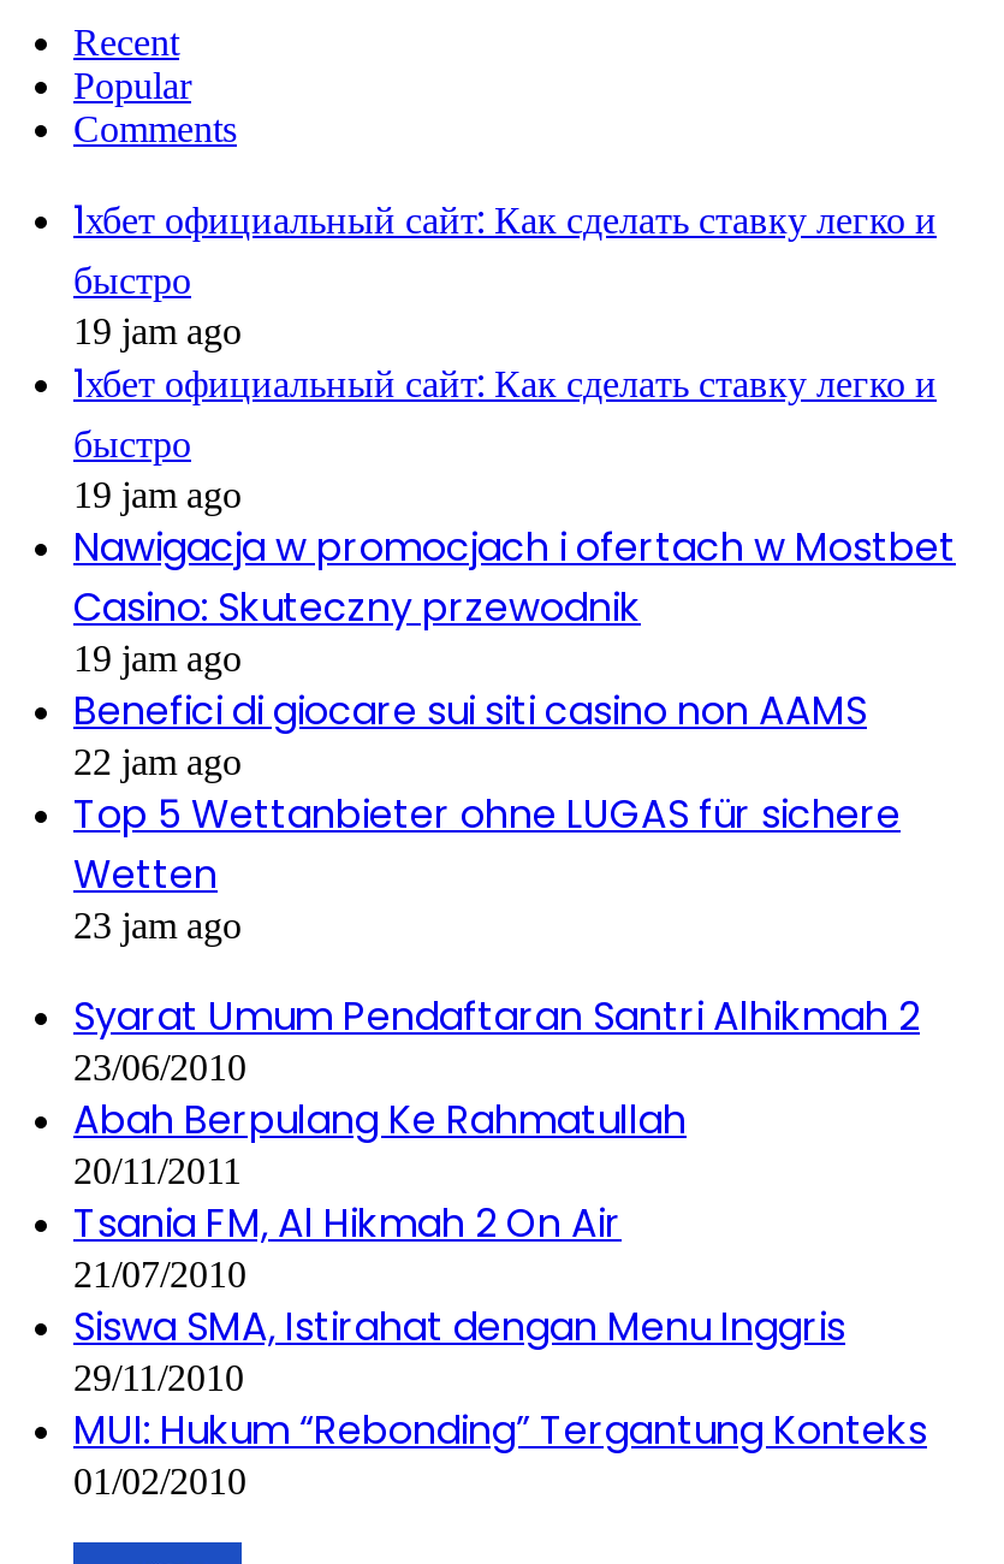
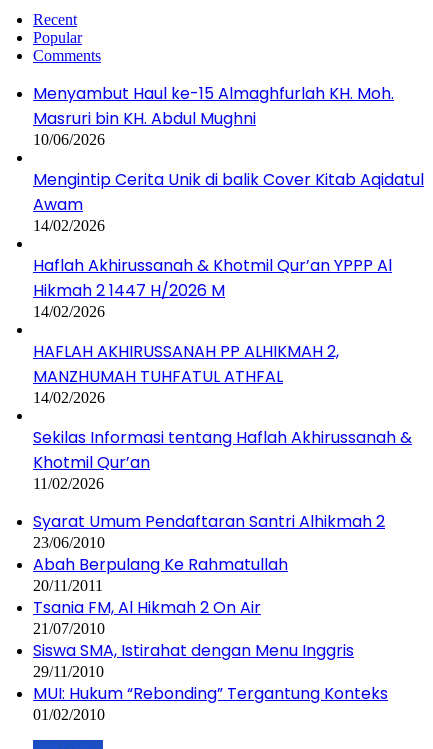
[73,193,956,946] 1хбет официальный сайт: Как сделать ставку легко и | быстро | 19 jam ago | 1хбет официальный сайт: Как сделать ставку легко и | быстро | 19 jam ago | Nawigacja w promocjach i ofertach w Mostbet | Casino: Skuteczny przewodnik | 19 jam ago | Benefici di giocare sui siti casino non AAMS | 22 jam ago | Top 5 Wettanbieter ohne LUGAS für sichere | Wetten | 23 jam ago -> [33,82,424,492] Menyambut Haul ke-15 Almaghfurlah KH. Moh. | Masruri bin KH. Abdul Mughni | 10/06/2026 | Mengintip Cerita Unik di balik Cover Kitab Aqidatul | Awam | 14/02/2026 | Haflah Akhirussanah & Khotmil Qur’an YPPP Al | Hikmah 2 1447 H/2026 M | 14/02/2026 | HAFLAH AKHIRUSSANAH PP ALHIKMAH 2, | MANZHUMAH TUHFATUL ATHFAL | 14/02/2026 | Sekilas Informasi tentang Haflah Akhirussanah & | Khotmil Qur’an | 11/02/2026

